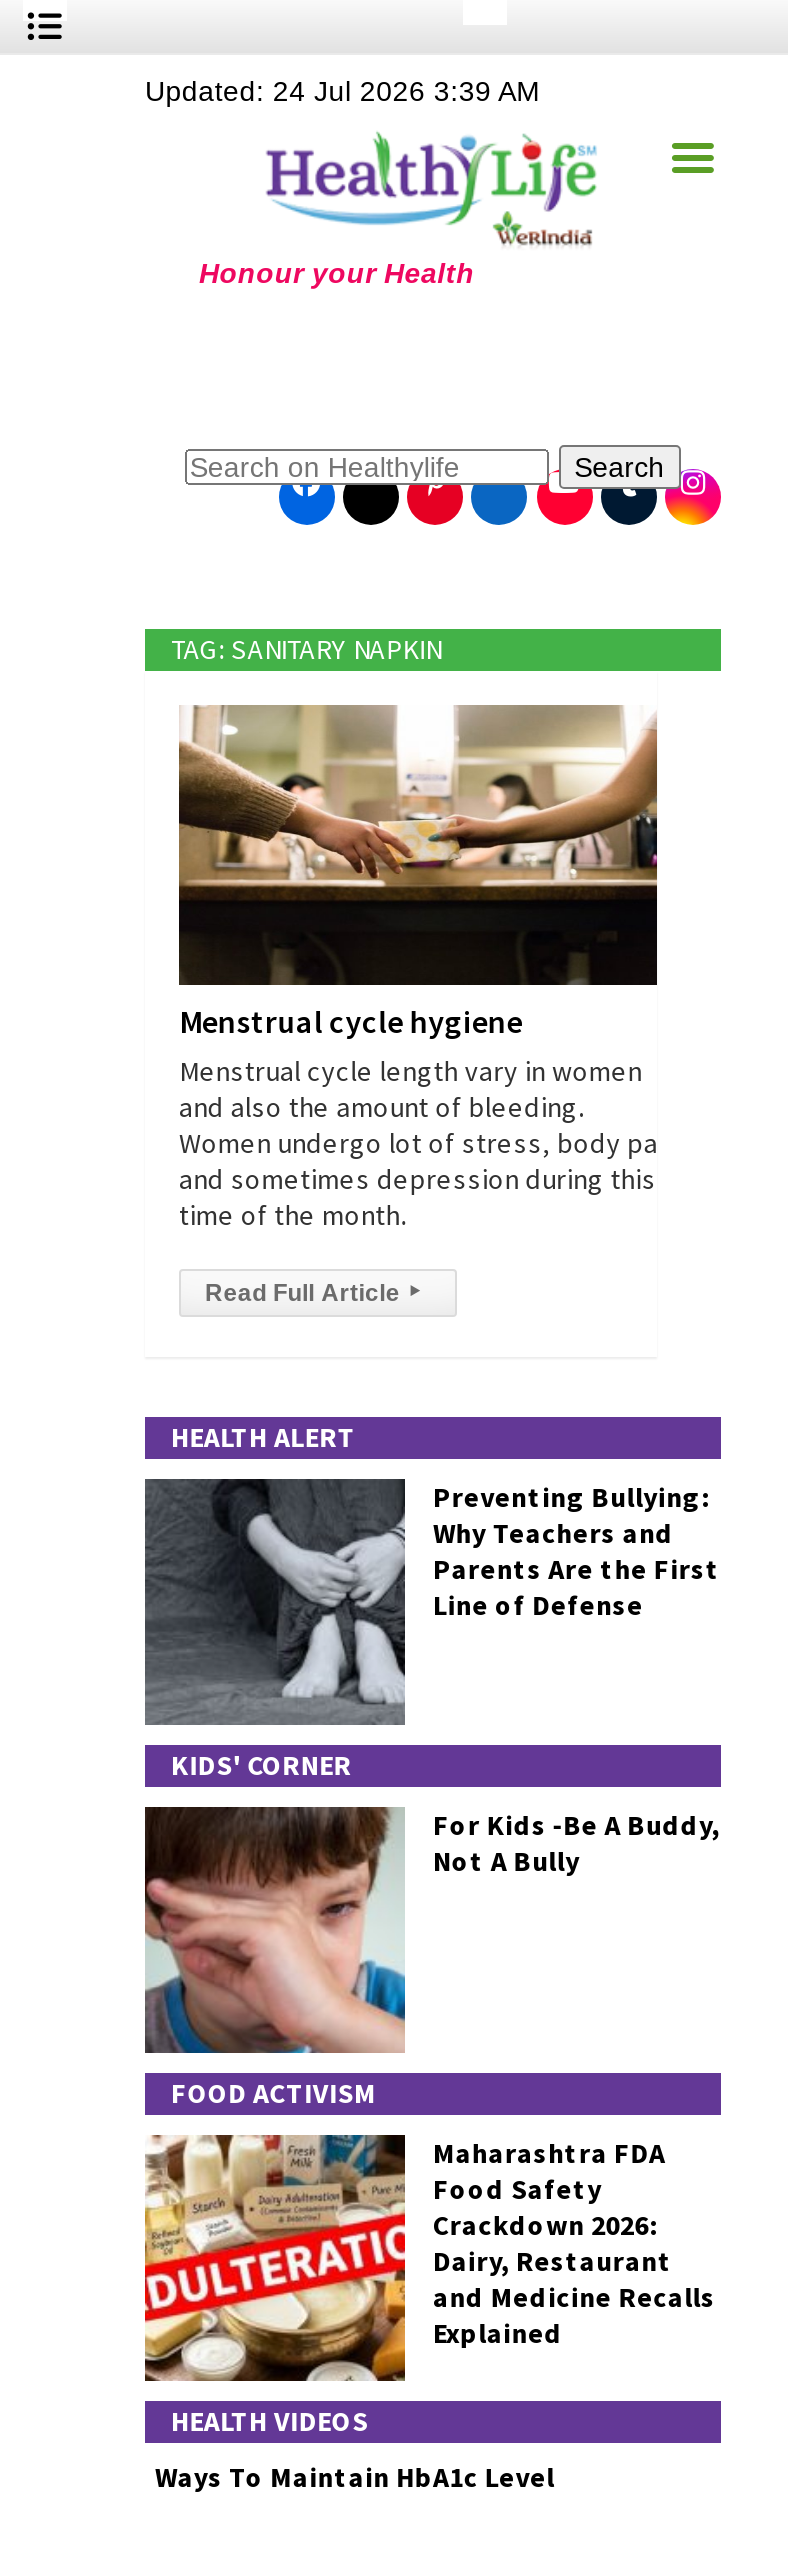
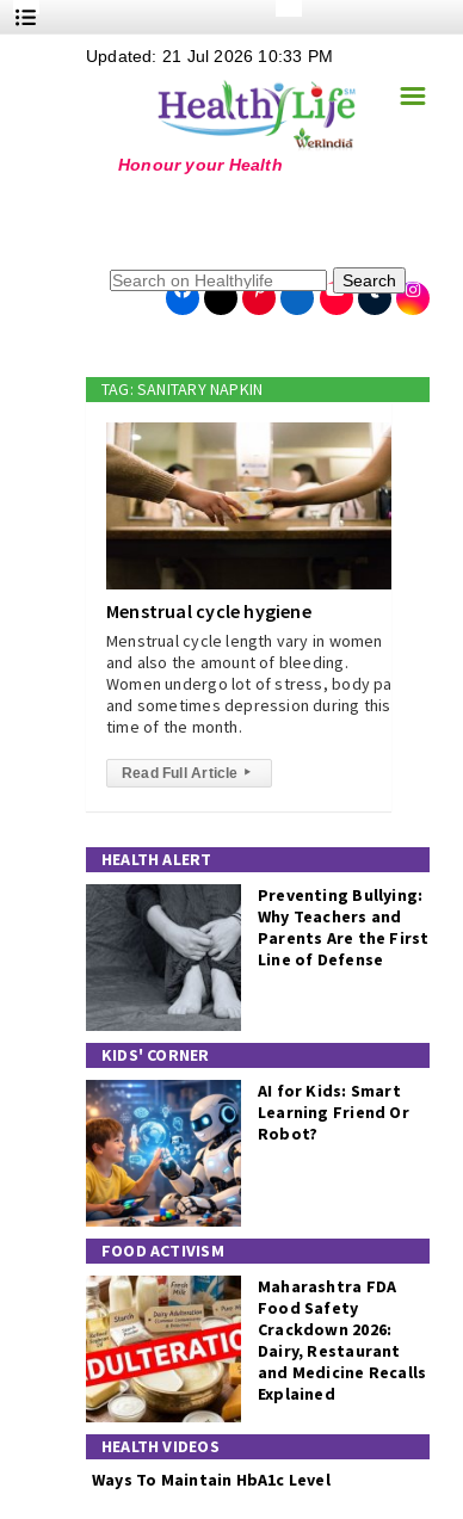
[145,75,541,107] Updated: 24 Jul 2026 3:39 AM -> [86,47,333,66] Updated: 21 Jul 2026 10:33 PM
[143,1805,720,2055] [image] | For Kids -Be A Buddy, | Not A Bully -> [85,1079,409,1228] [image] | AI for Kids: Smart | Learning Friend Or | Robot?

